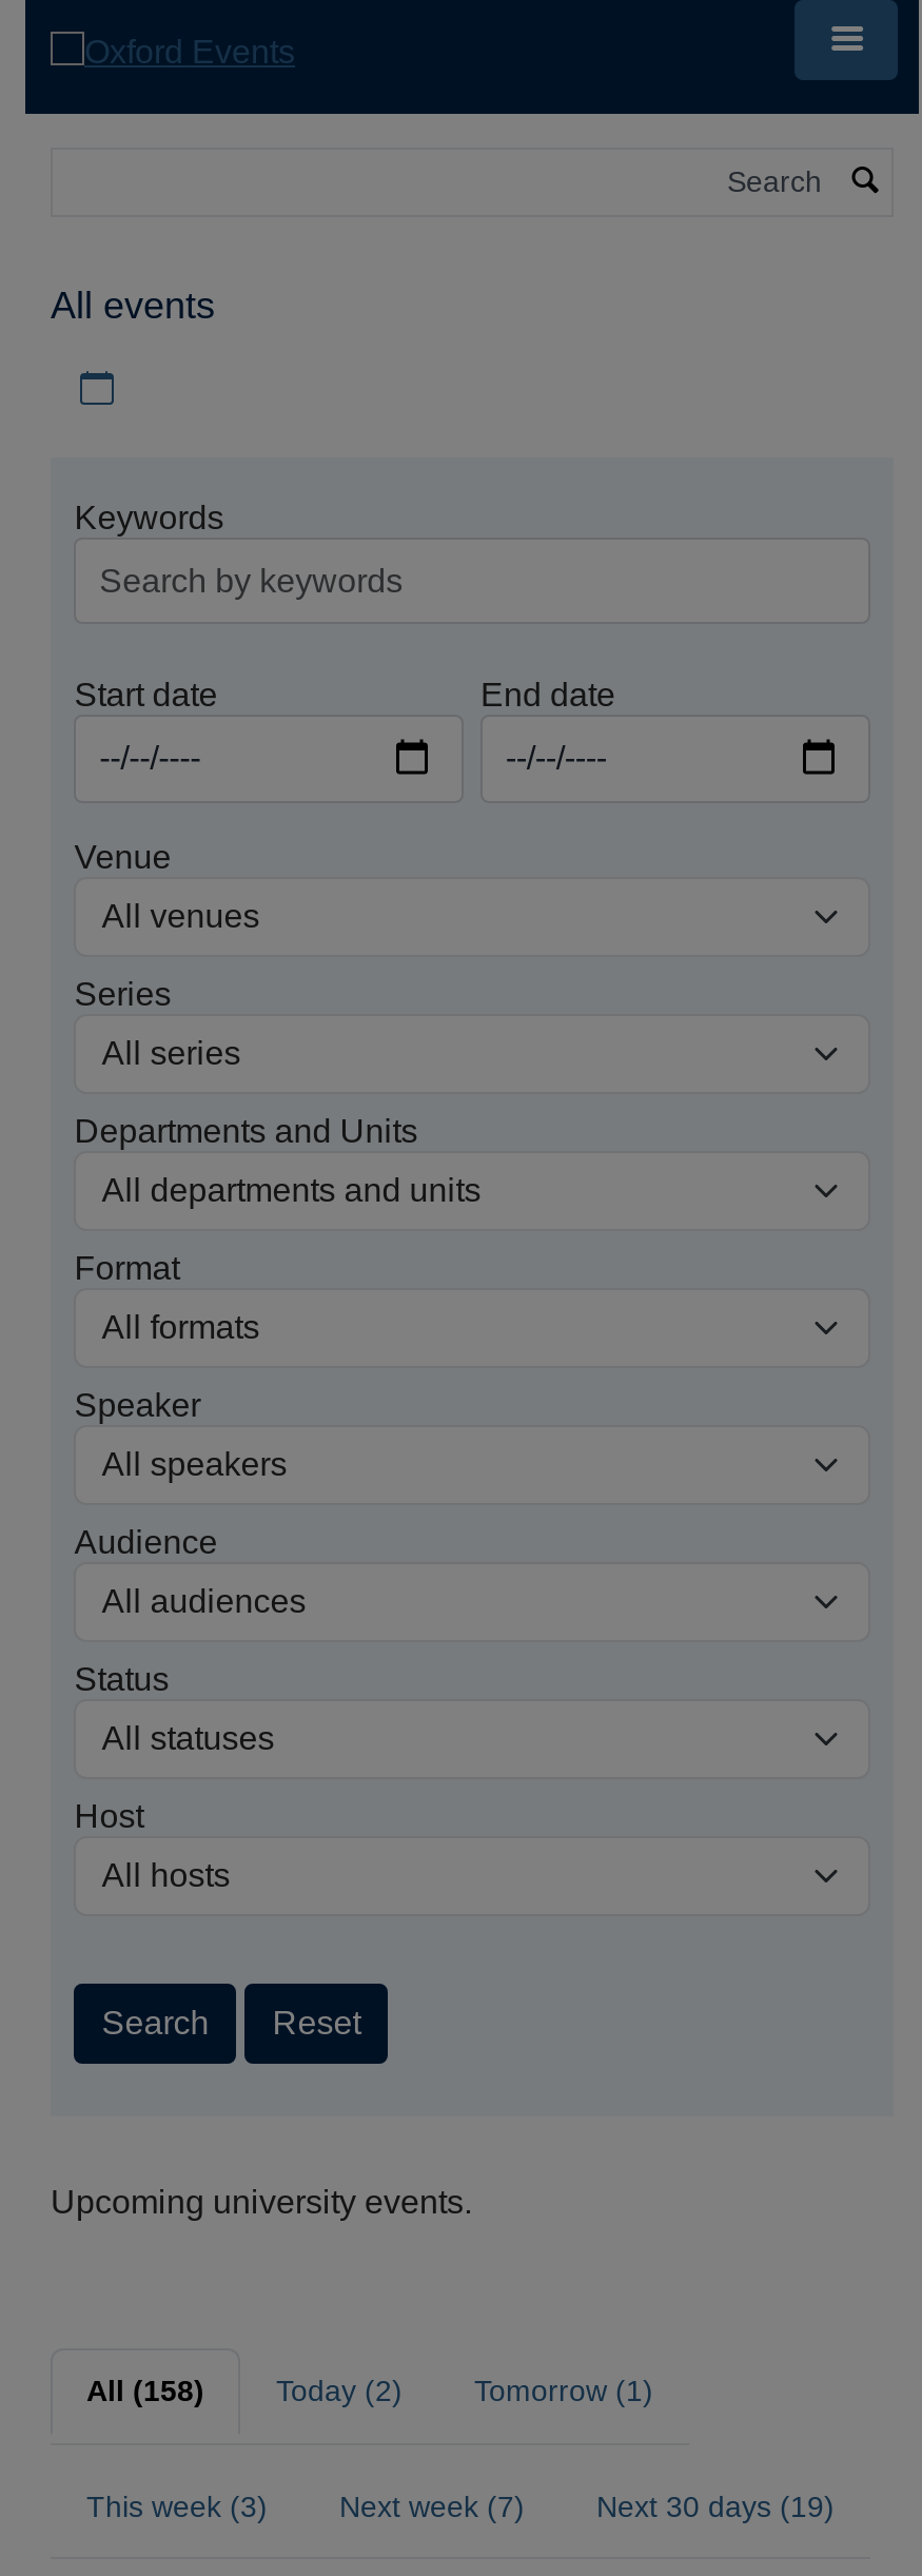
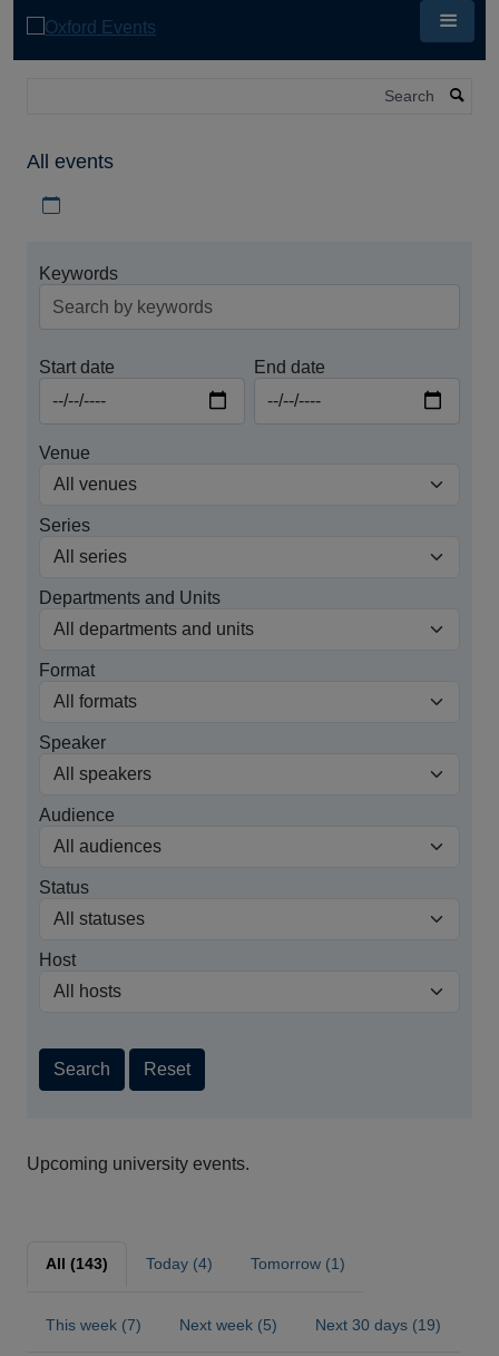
[86,2374,204,2408] All (158) -> [46,1255,108,1273] All (143)
[276,2374,403,2408] Today (2) -> [146,1255,213,1273] Today (4)
[86,2489,268,2522] This week (3) -> [46,1315,141,1333] This week (7)
[339,2489,525,2522] Next week (7) -> [179,1315,277,1333] Next week (5)

